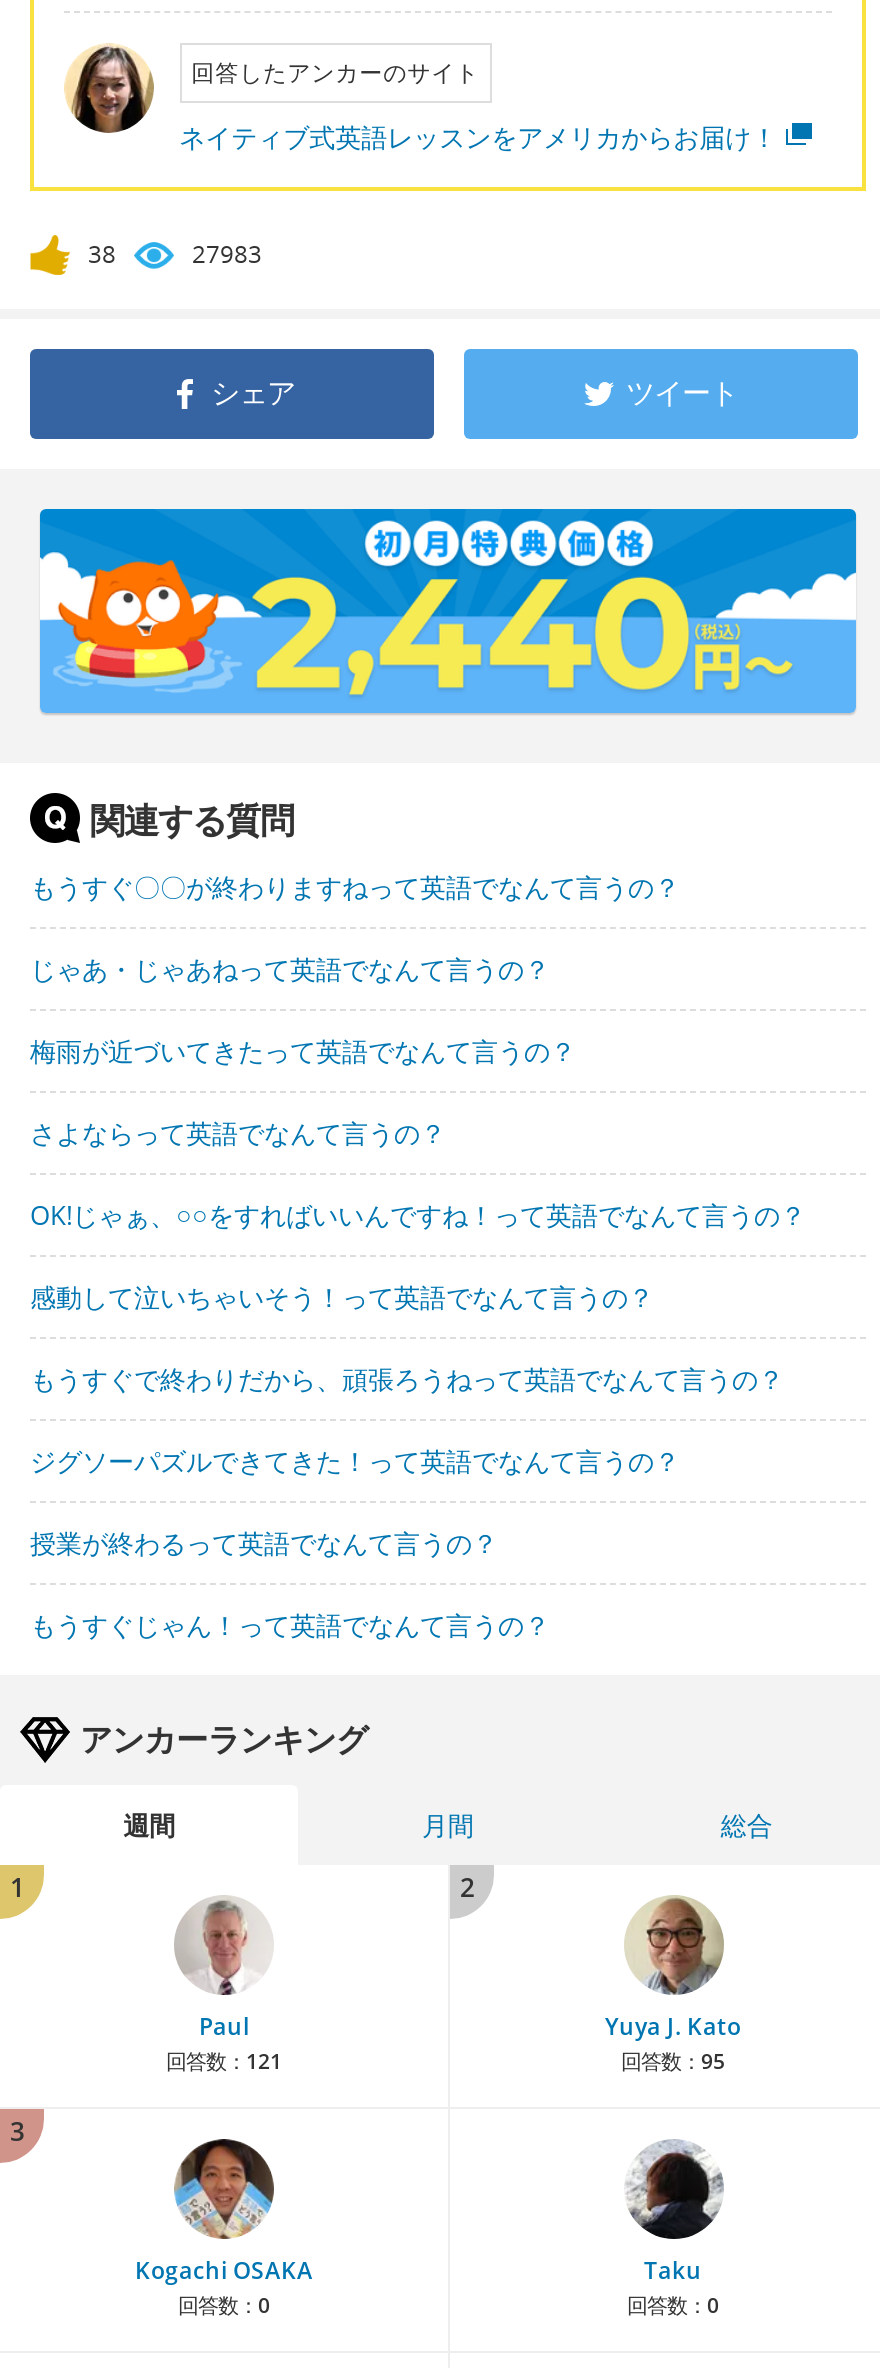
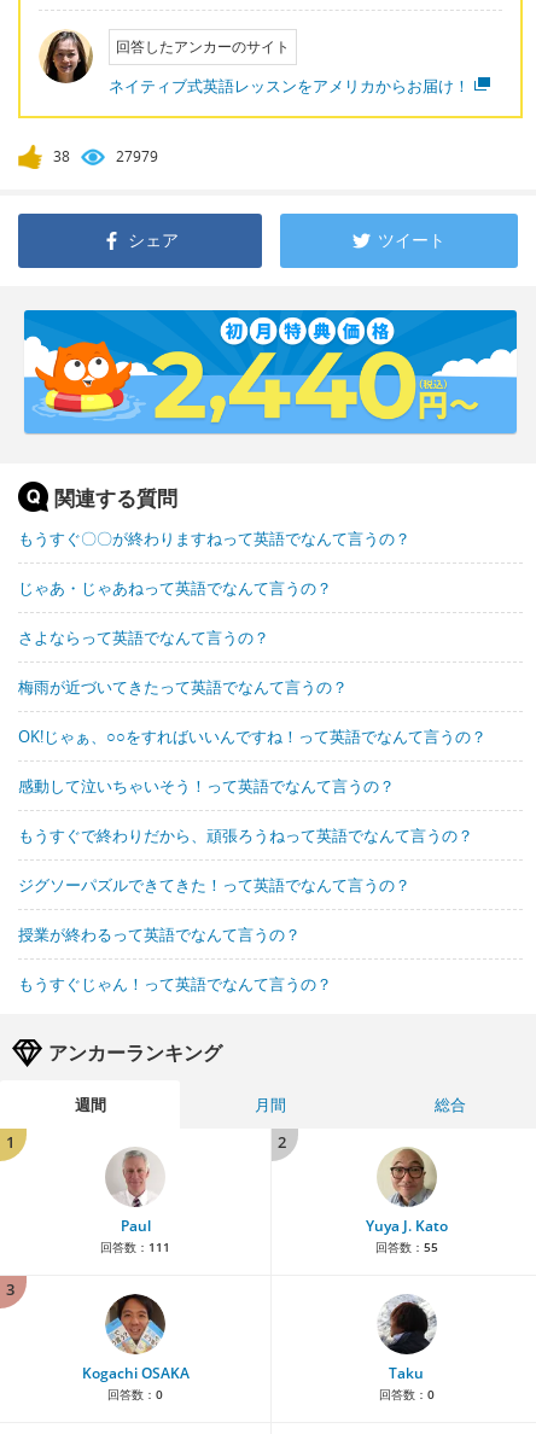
[192,237,262,271] 27983 -> [116,146,158,167] 27979
moved [30,1033,576,1069] -> [18,676,348,698]: 梅雨が近づいてきたって英語でなんて言うの？
moved [30,1115,446,1151] -> [18,627,269,648]: さよならって英語でなんて言うの？
[166,2047,282,2075] 回答数：121 -> [100,1239,170,1256] 回答数：111
[621,2047,725,2075] 回答数：95 -> [375,1239,438,1256] 回答数：55

